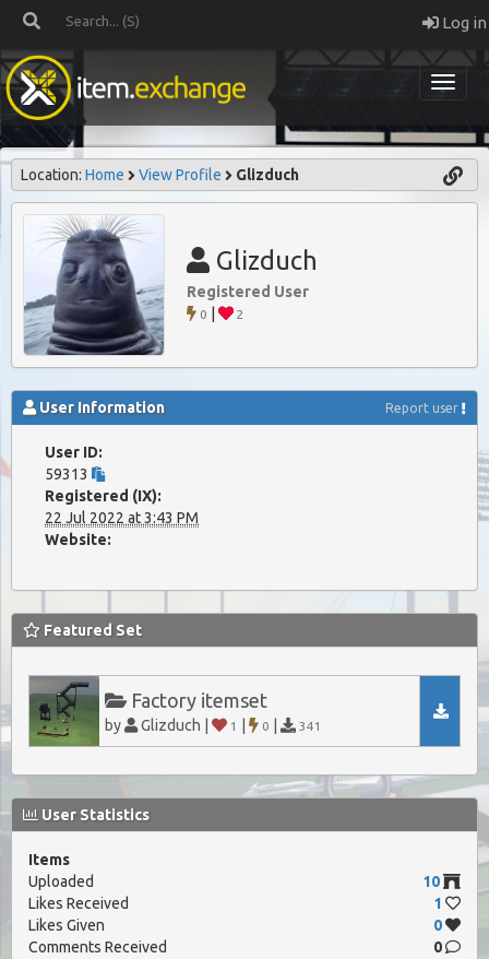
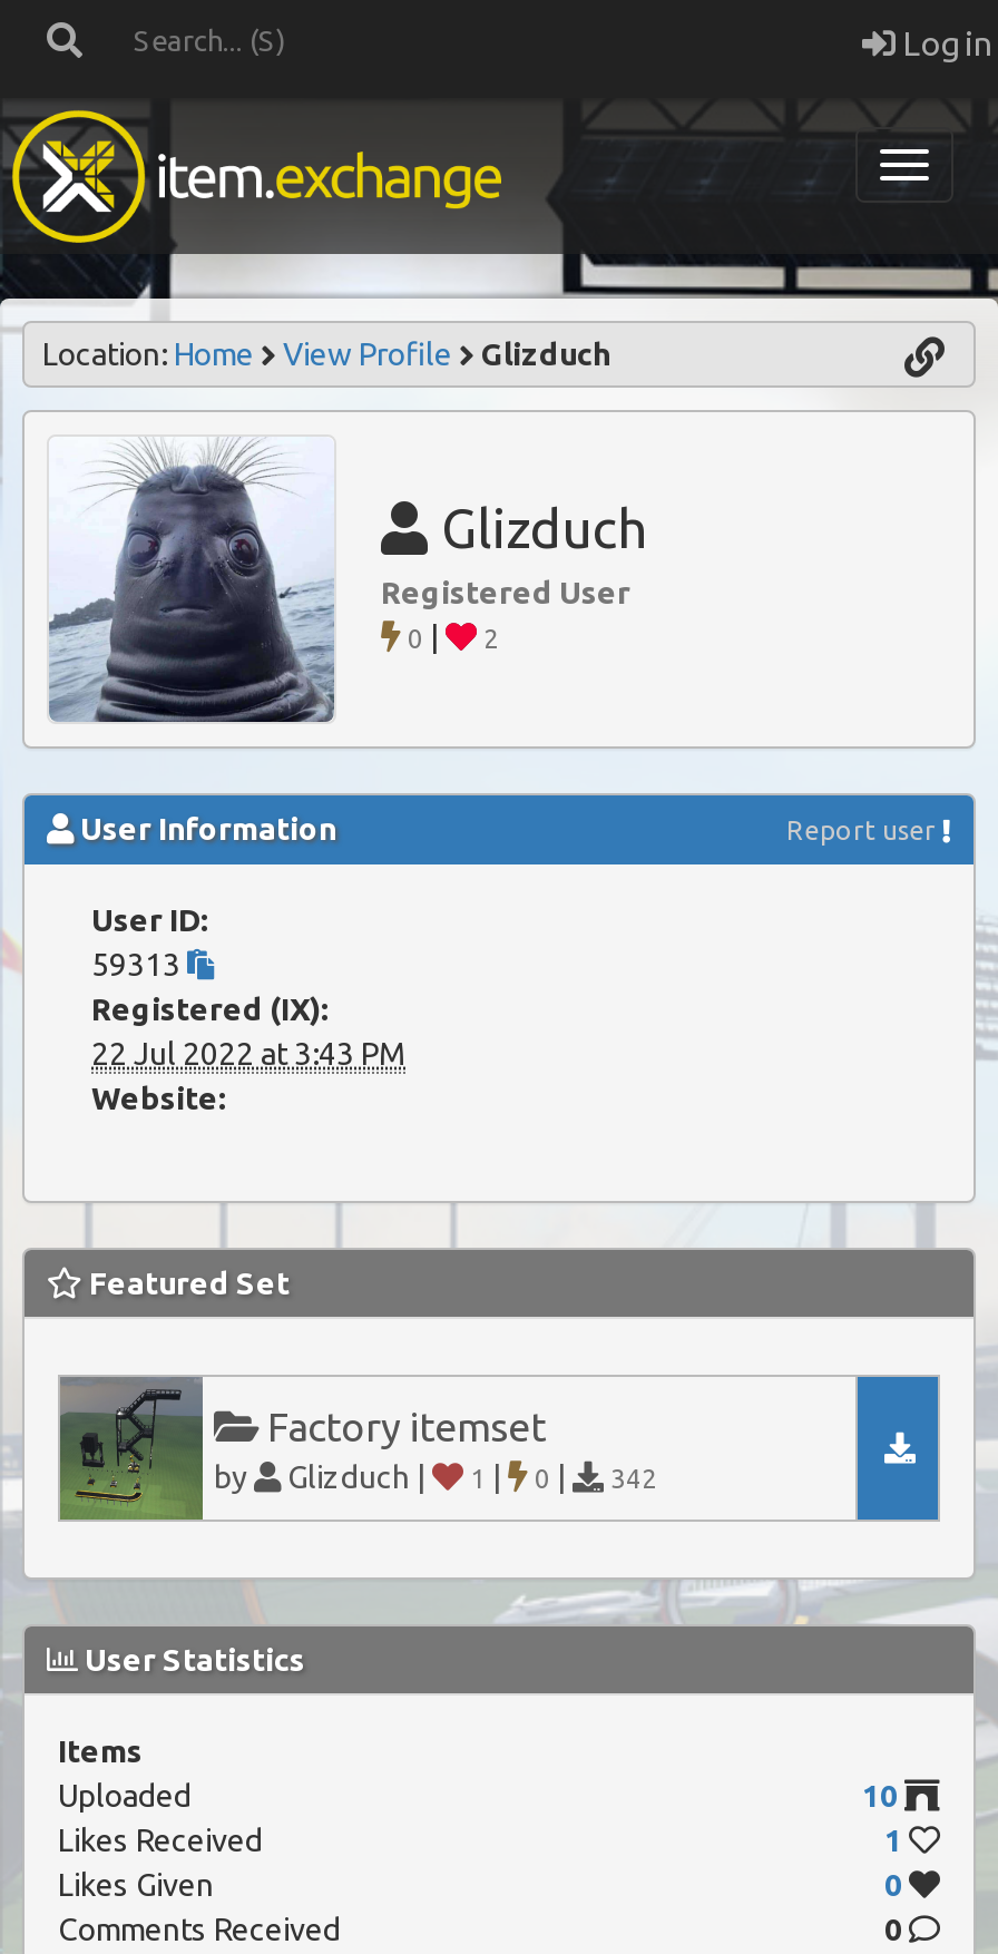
[299,718,322,732] 341 -> [610,1463,657,1492] 342

